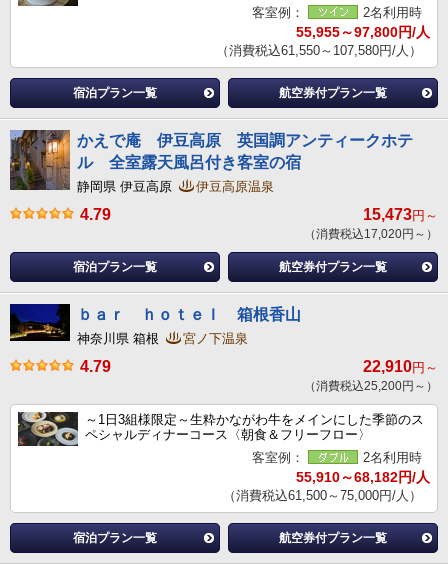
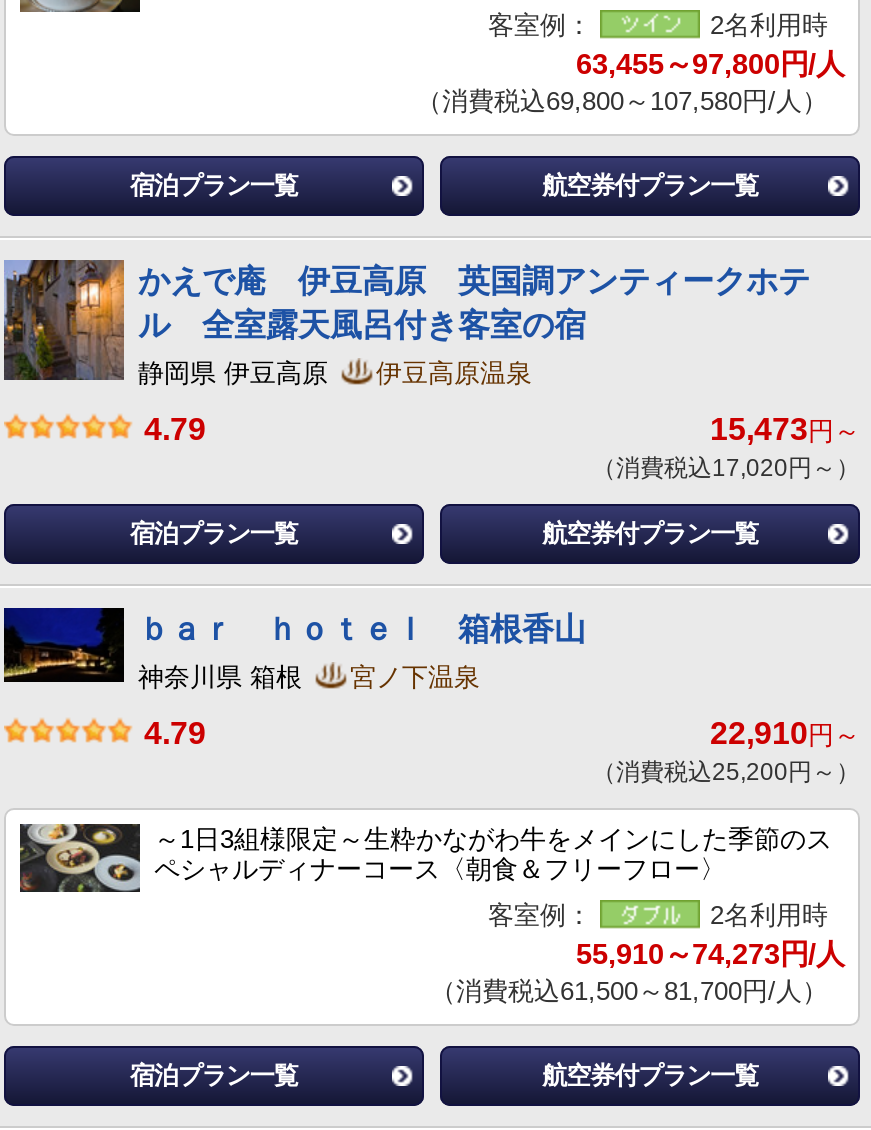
[296,24,430,40] 55,955～97,800円/人 -> [576,48,844,80] 63,455～97,800円/人
[216,43,422,58] （消費税込61,550～107,580円/人） -> [416,86,828,116] （消費税込69,800～107,580円/人）
[296,469,430,485] 55,910～68,182円/人 -> [576,938,844,970] 55,910～74,273円/人
[223,488,422,503] （消費税込61,500～75,000円/人） -> [430,976,828,1006] （消費税込61,500～81,700円/人）

